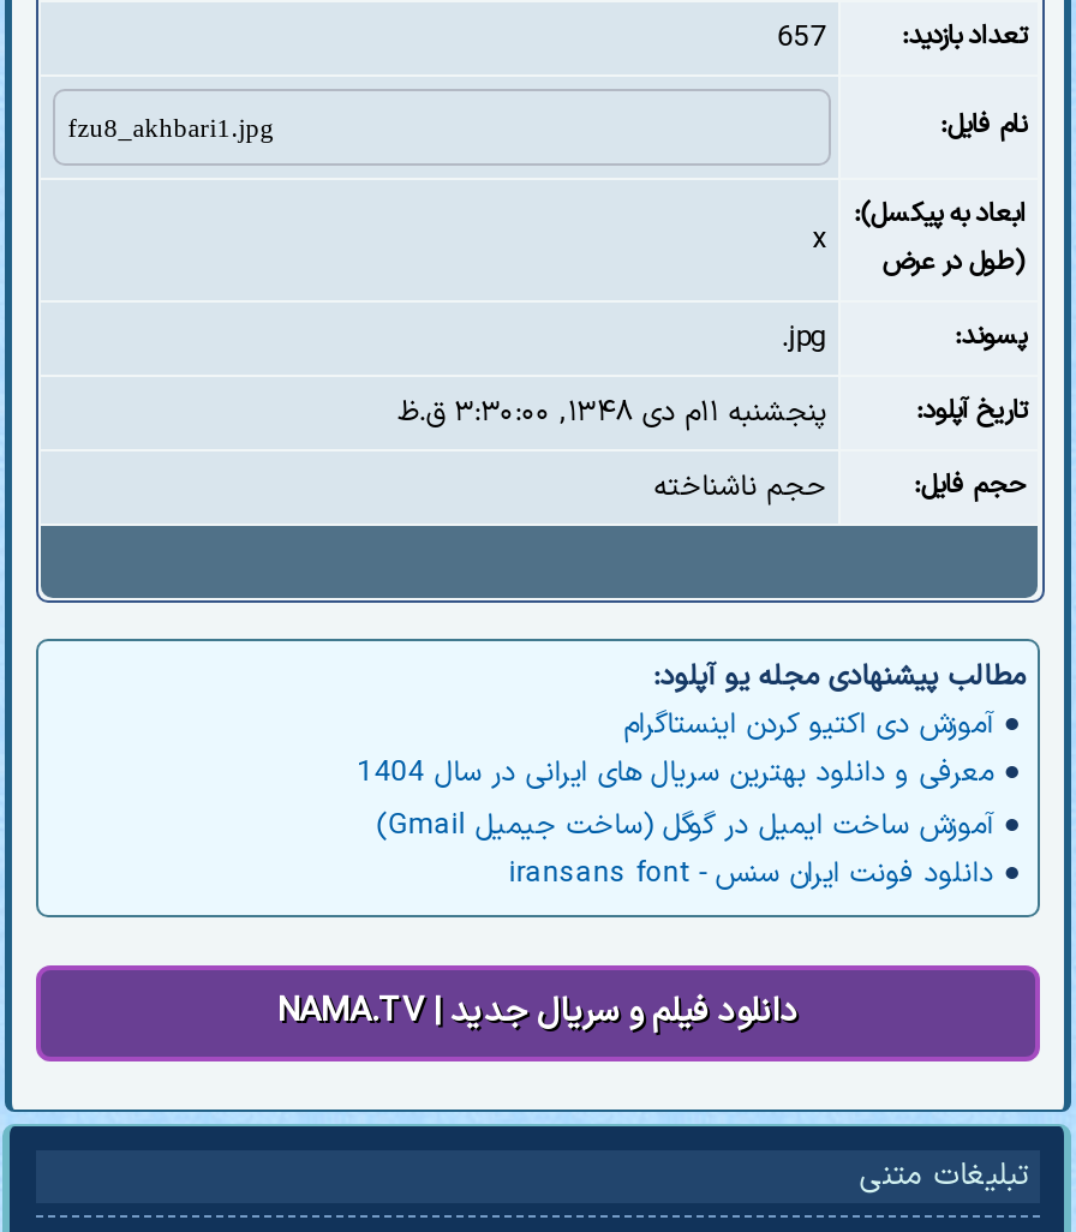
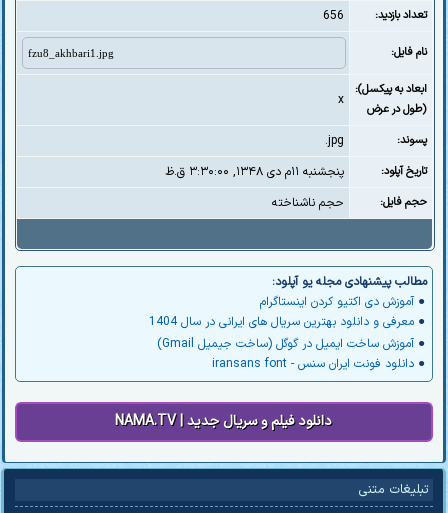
[776,18,1026,61] :تعداد بازدید 657 -> [323,7,427,25] :تعداد بازدید 656

